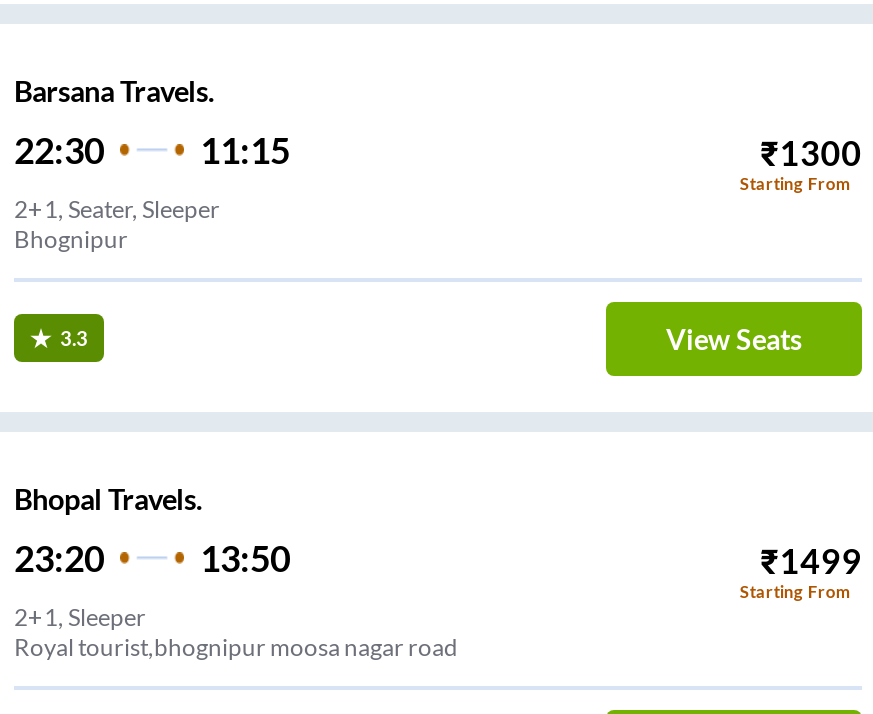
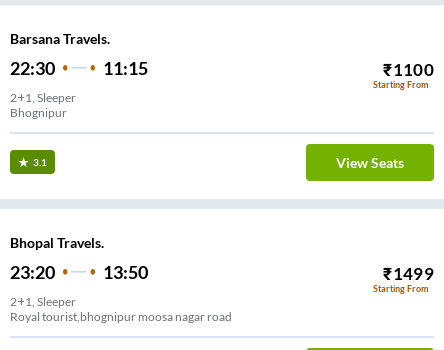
[761,132,862,174] ₹1300 -> [383,59,434,80] ₹1100
[14,194,220,224] 2+1, Seater, Sleeper -> [10,90,76,105] 2+1, Sleeper
[60,326,88,350] 3.3 -> [33,156,47,168] 3.1

